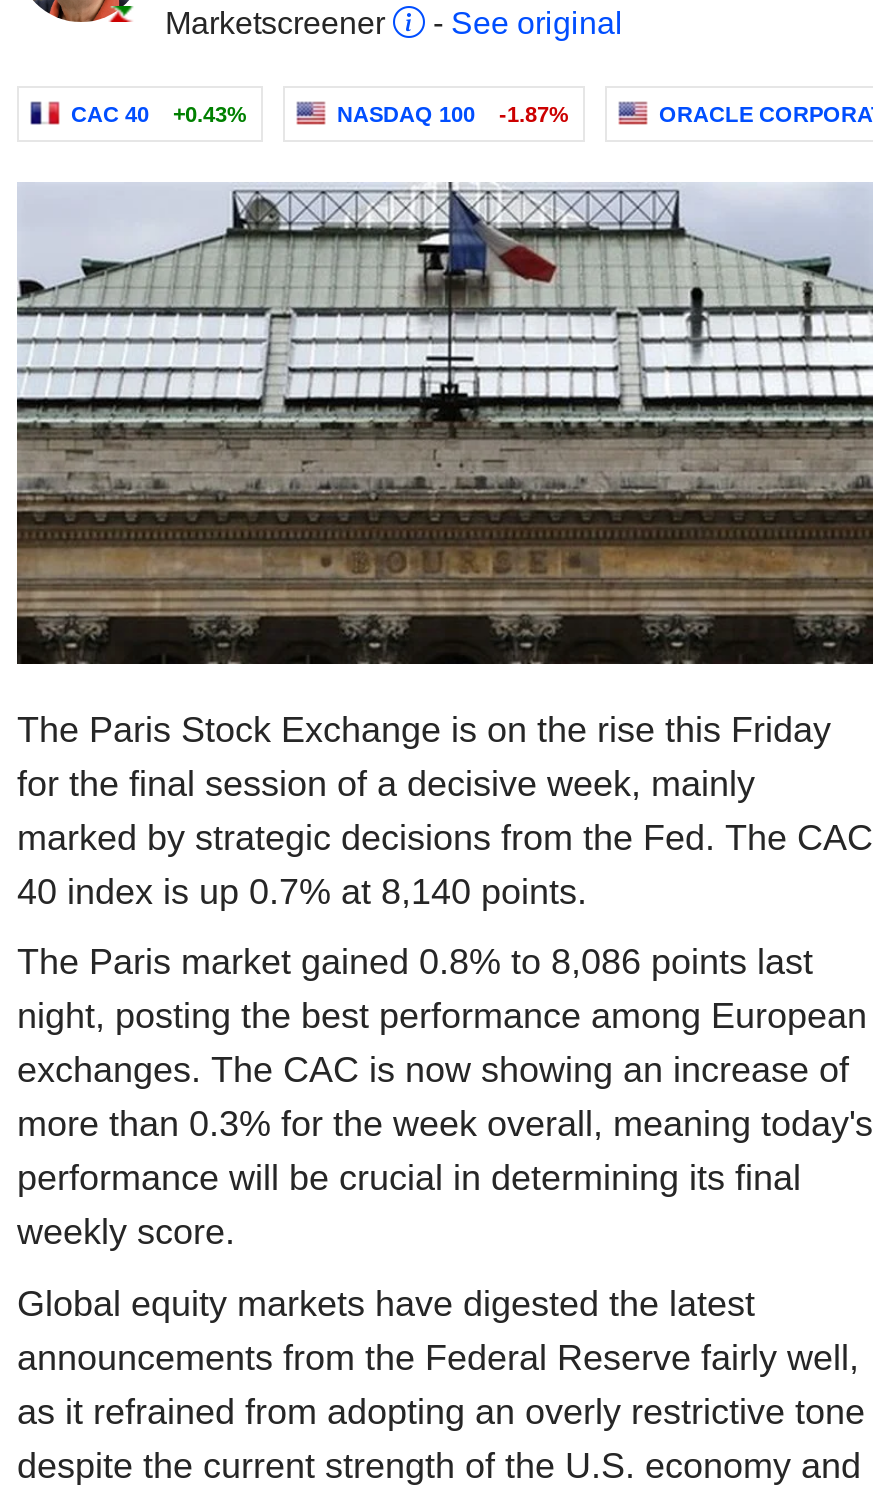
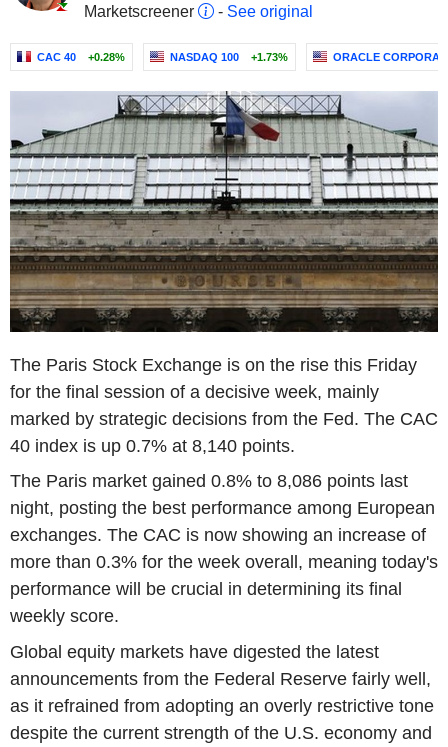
[71,102,247,126] CAC 40 +0.43% -> [37,51,125,63] CAC 40 +0.28%
[337,102,569,126] NASDAQ 100 -1.87% -> [170,51,288,63] NASDAQ 100 +1.73%

